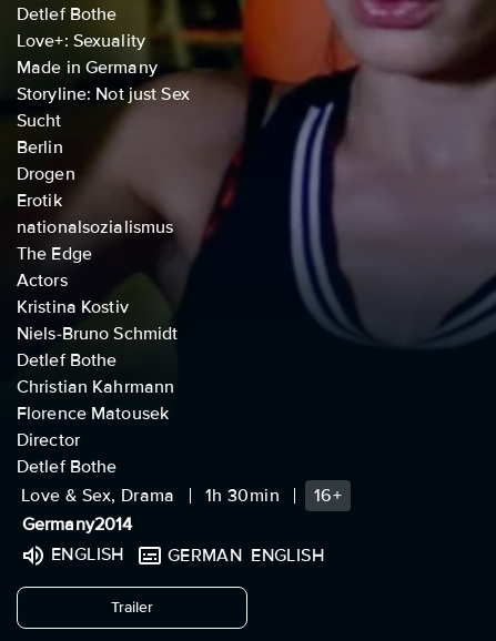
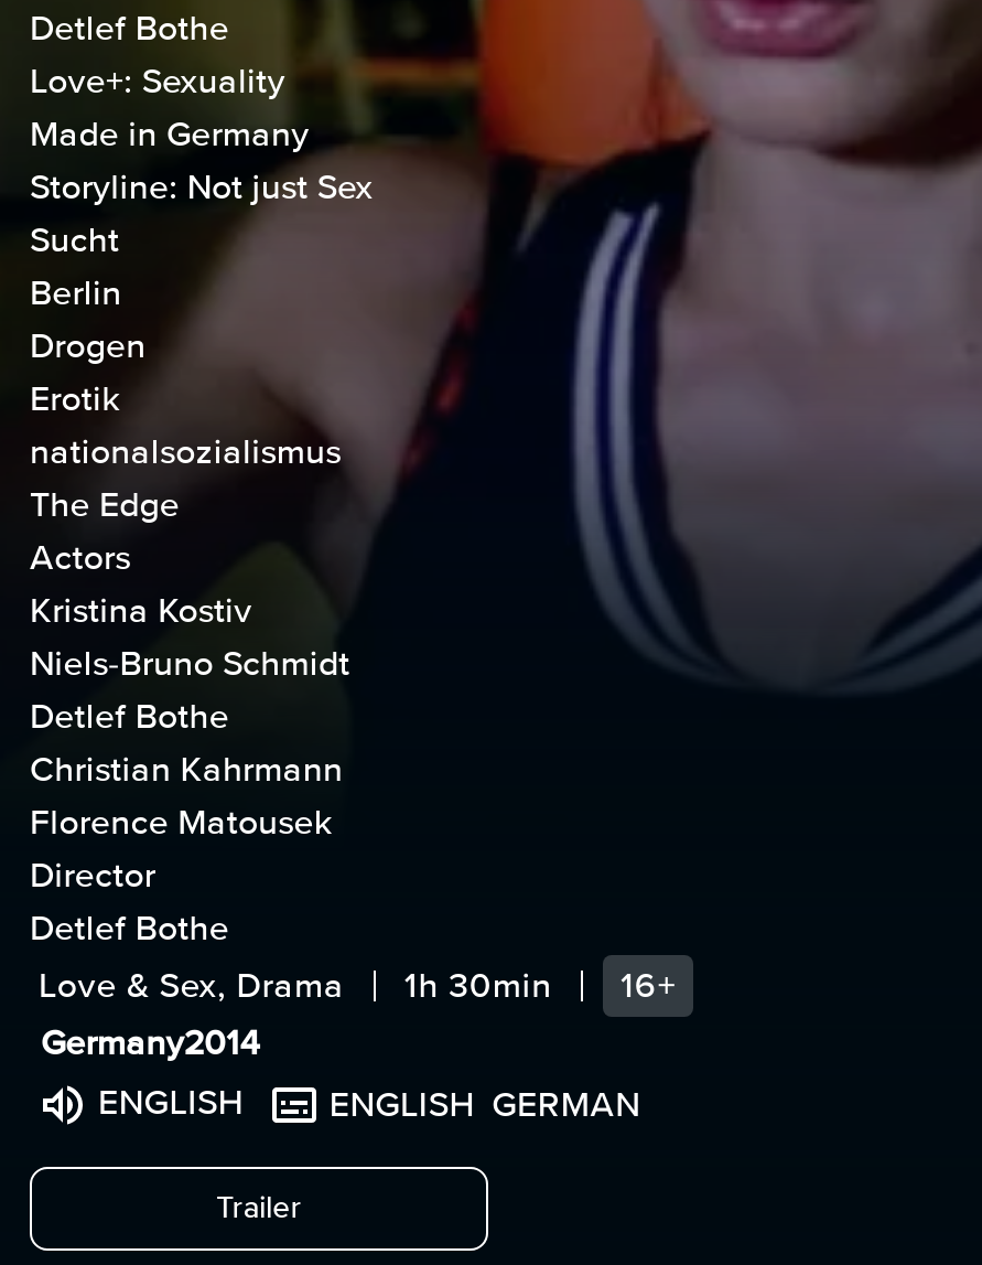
[167,545,324,567] GERMAN ENGLISH -> [329,1083,640,1127] ENGLISH GERMAN

